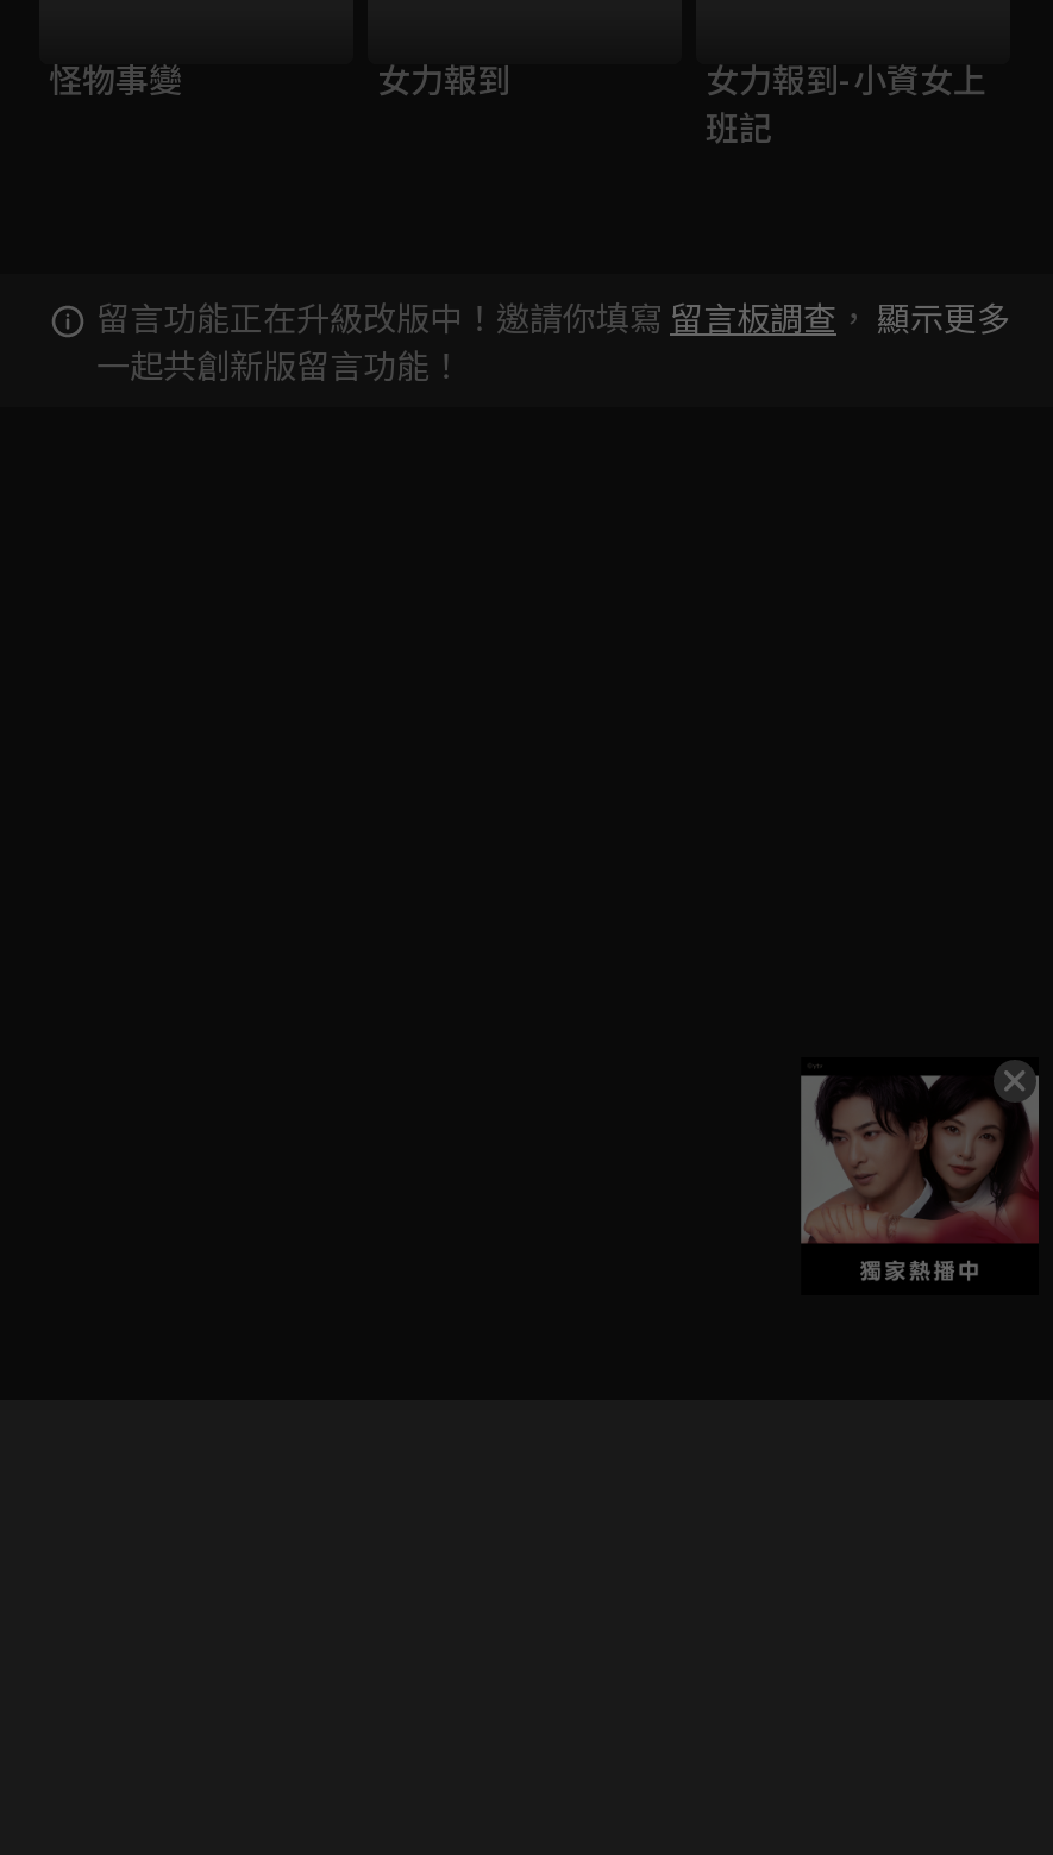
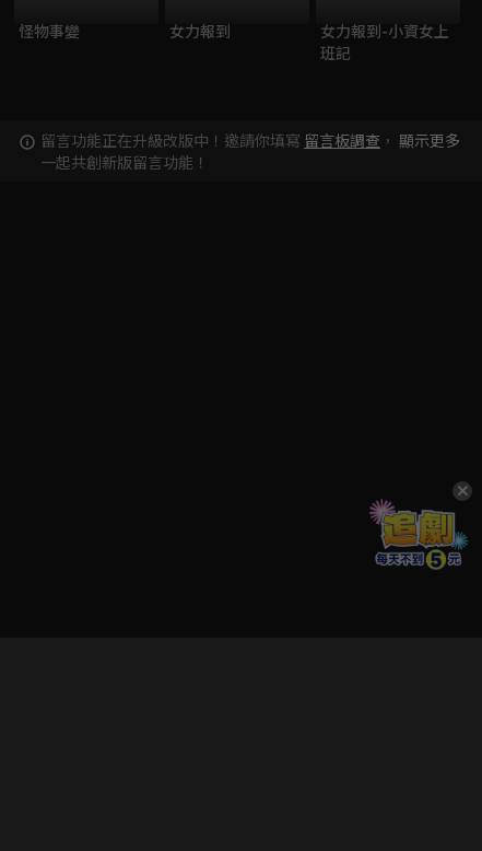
[798,1074,1041,1283] [image] -> [364,489,473,582] [image]

